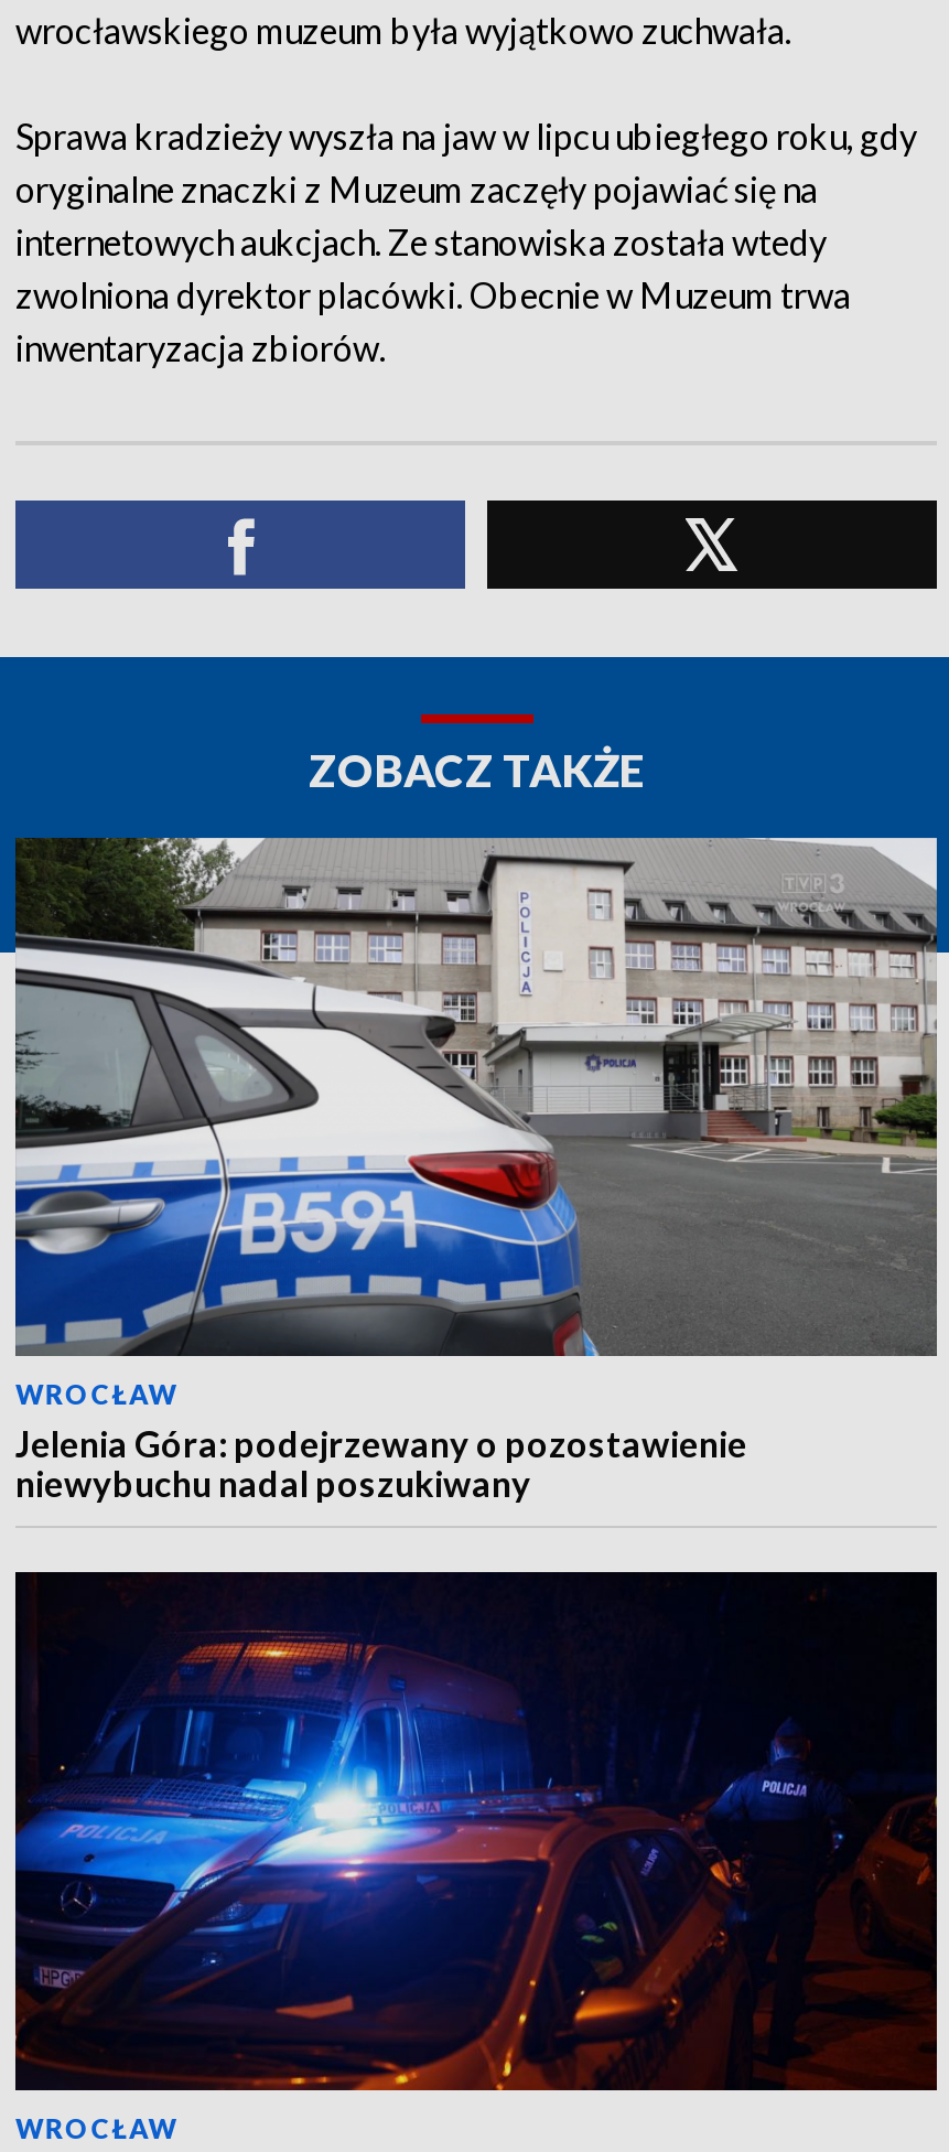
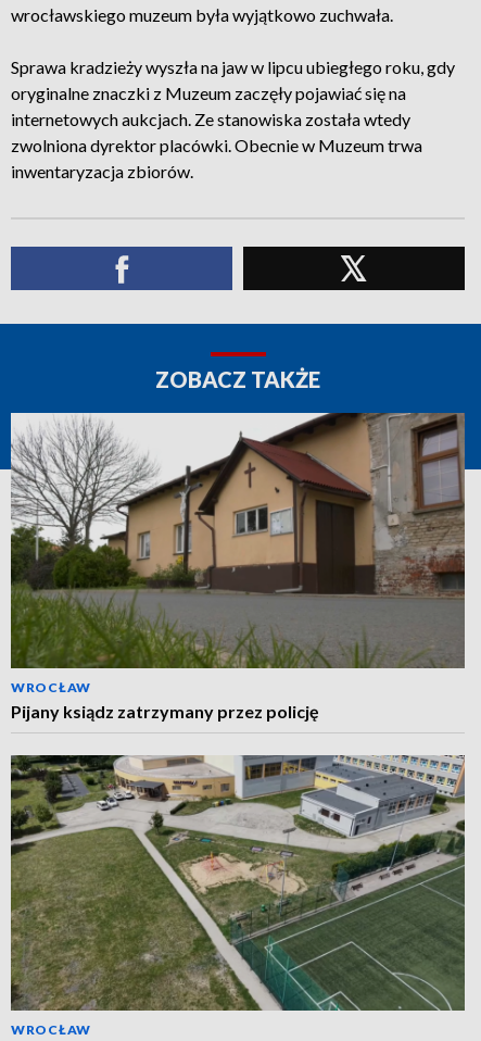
[13,836,939,1504] [image] | Jelenia Góra: podejrzewany o pozostawienie | niewybuchu nadal poszukiwany -> [10,412,465,722] [image] | Pijany ksiądz zatrzymany przez policję
[13,1570,939,2092] [image] -> [10,754,466,1012] [image]

